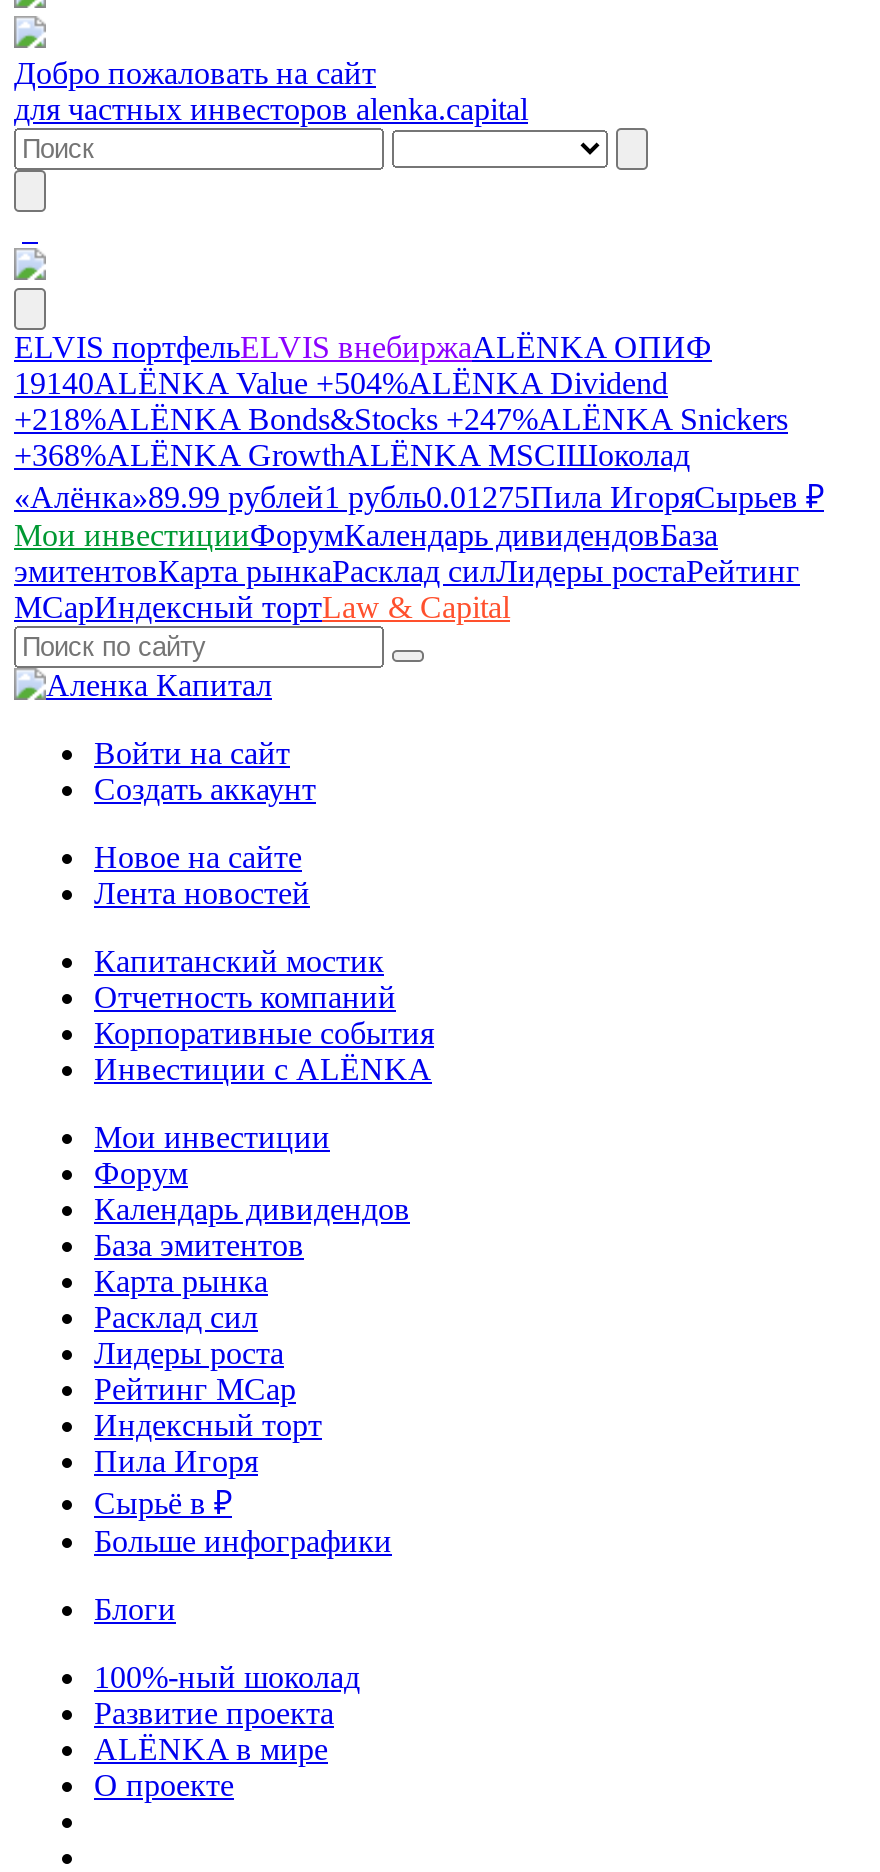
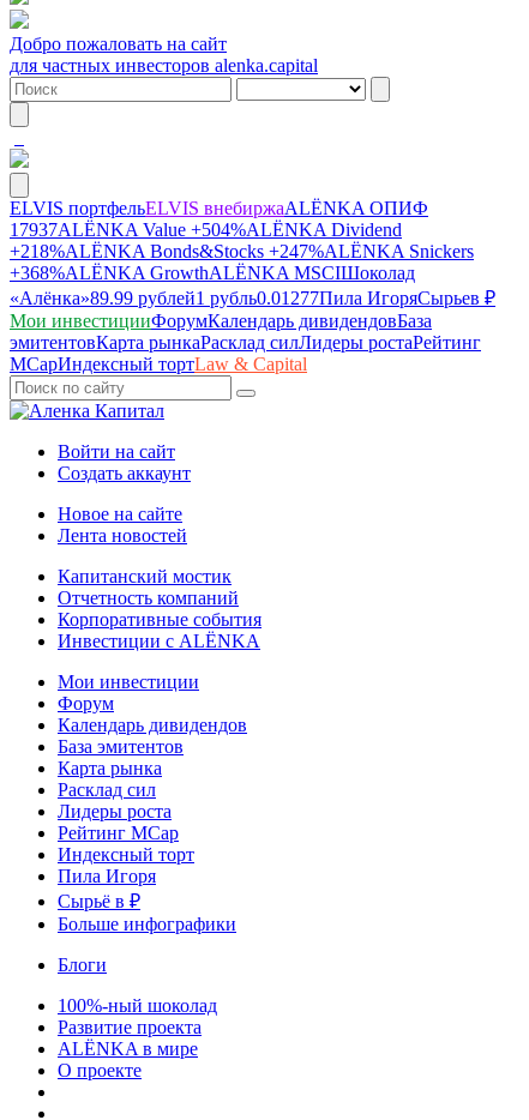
[14,366,668,400] 19140ALЁNKA Value +504%ALЁNKA Dividend -> [10,219,402,240] 17937ALЁNKA Value +504%ALЁNKA Dividend
[14,480,824,514] «Алёнка»89.99 рублей1 рубль0.01275Пила ИгоряСырьев ₽ -> [10,288,495,308] «Алёнка»89.99 рублей1 рубль0.01277Пила ИгоряСырьев ₽

